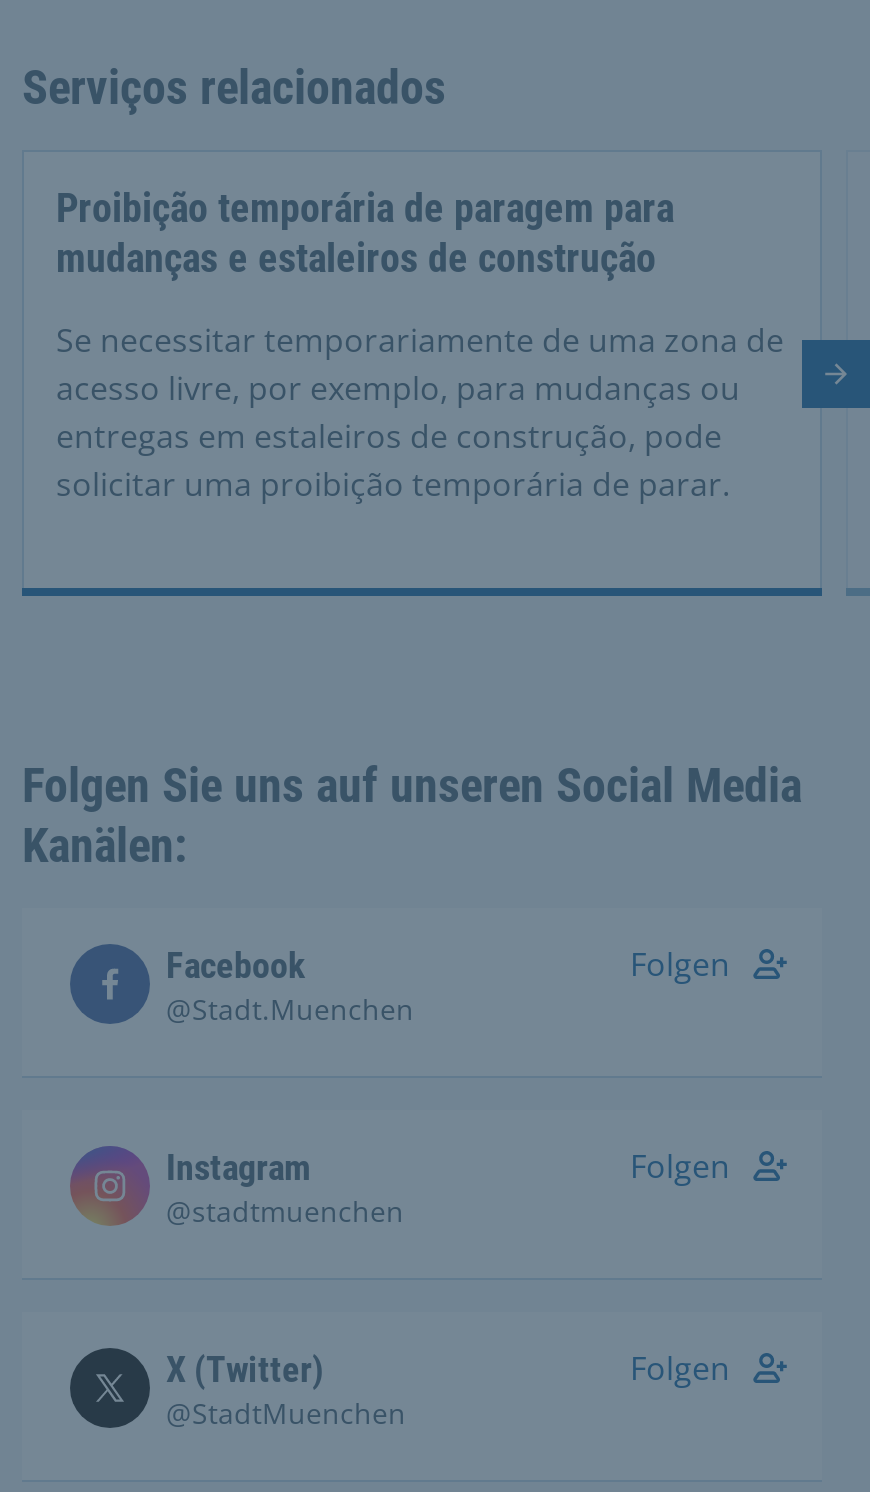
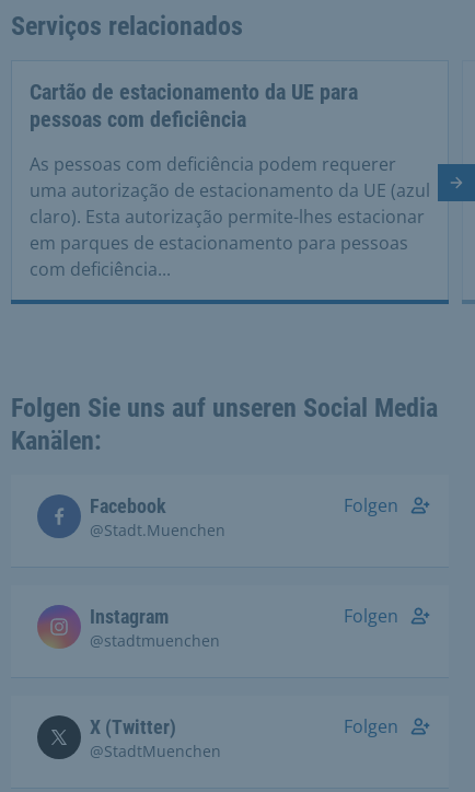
[56,184,674,282] Proibição temporária de paragem para | mudanças e estaleiros de construção -> [30,79,358,132] Cartão de estacionamento da UE para | pessoas com deficiência
[56,318,784,506] Se necessitar temporariamente de uma zona de | acesso livre, por exemplo, para mudanças ou | entregas em estaleiros de construção, pode | solicitar uma proibição temporária de parar. -> [30,152,430,281] As pessoas com deficiência podem requerer | uma autorização de estacionamento da UE (azul | claro). Esta autorização permite-lhes estacionar | em parques de estacionamento para pessoas | com deficiência...

